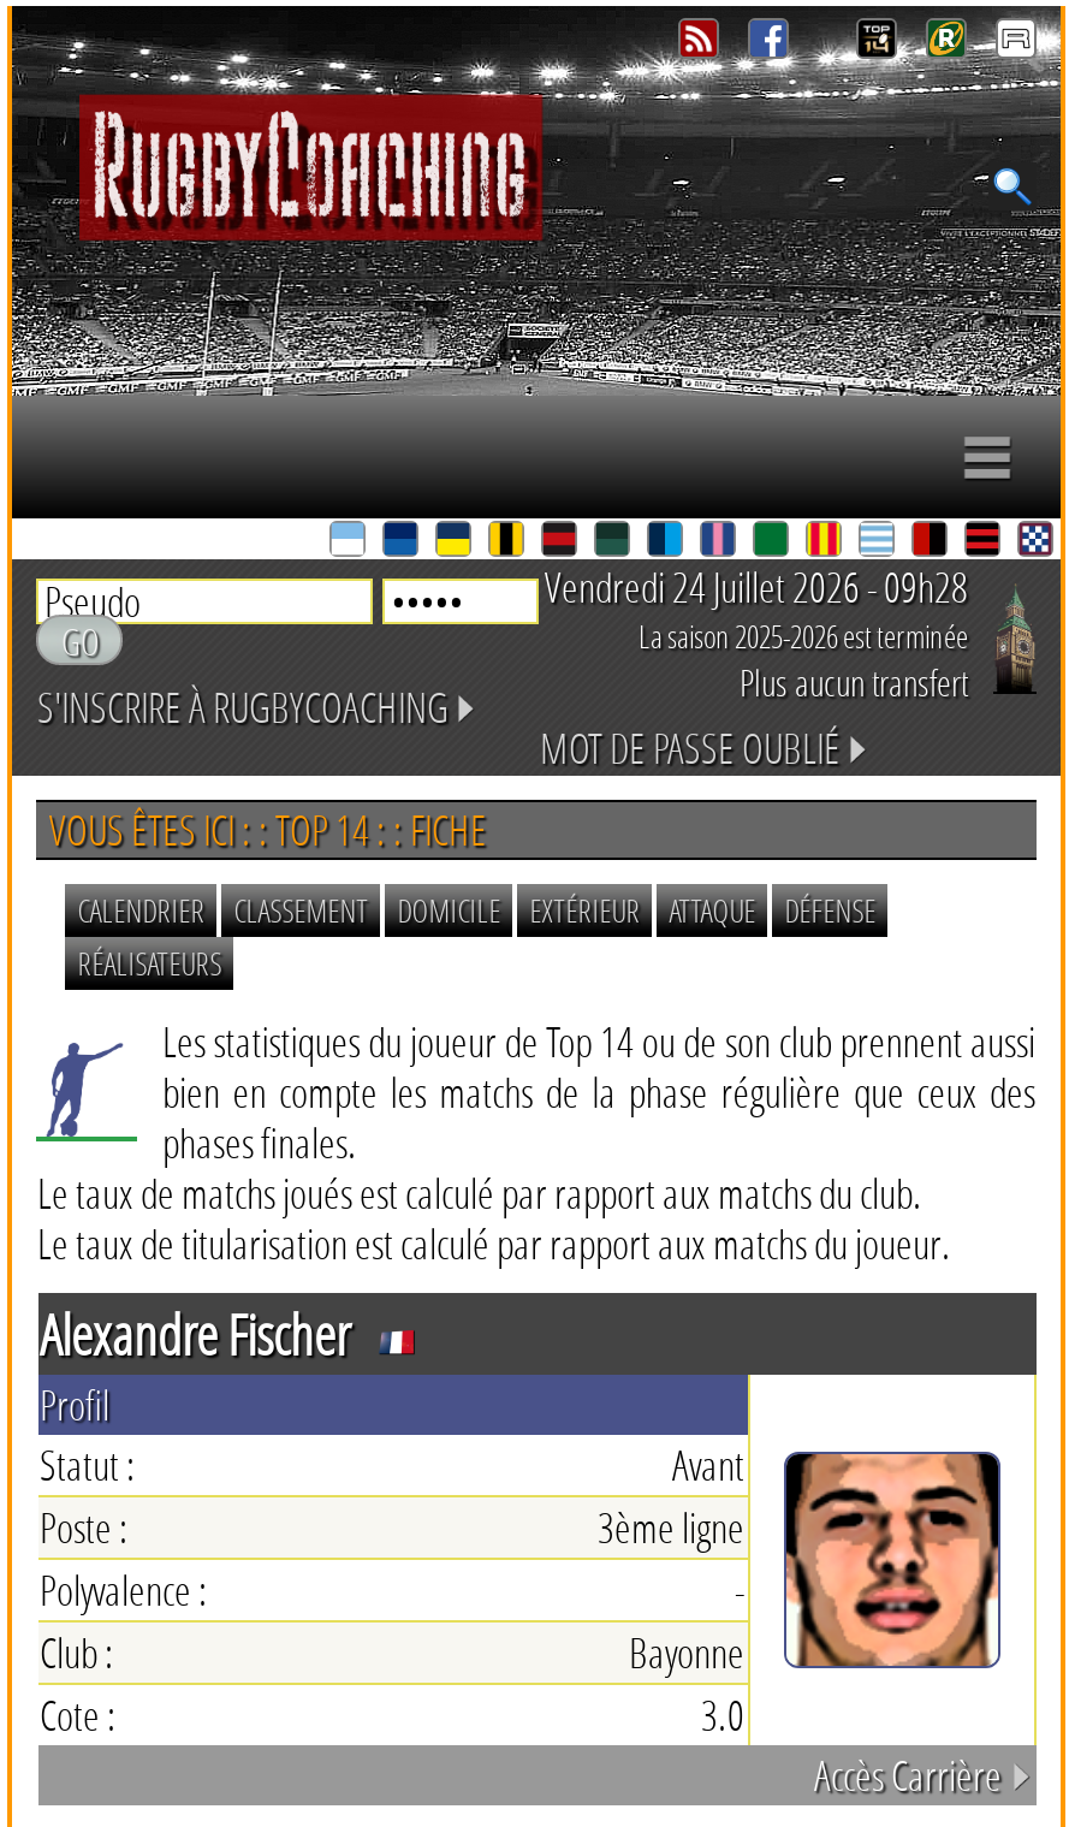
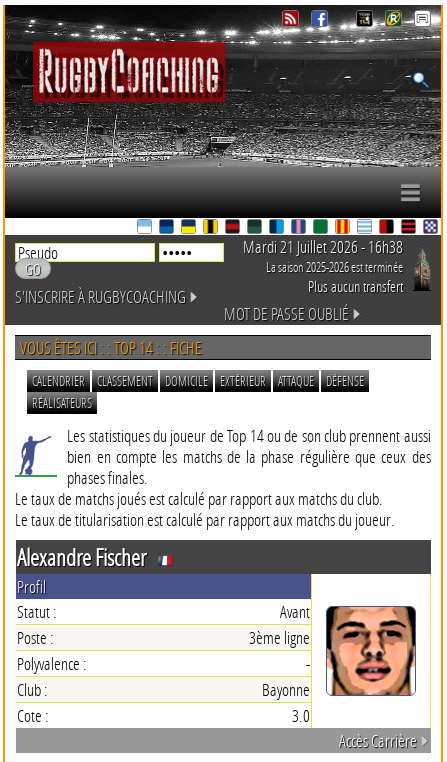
[545,559,968,615] Vendredi 24 Juillet 2026 - 09h28 -> [242,235,402,258] Mardi 21 Juillet 2026 - 16h38

